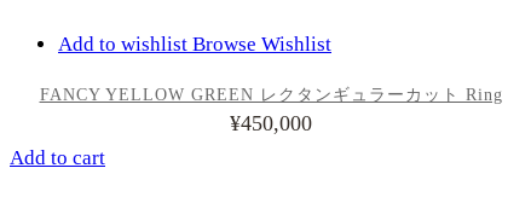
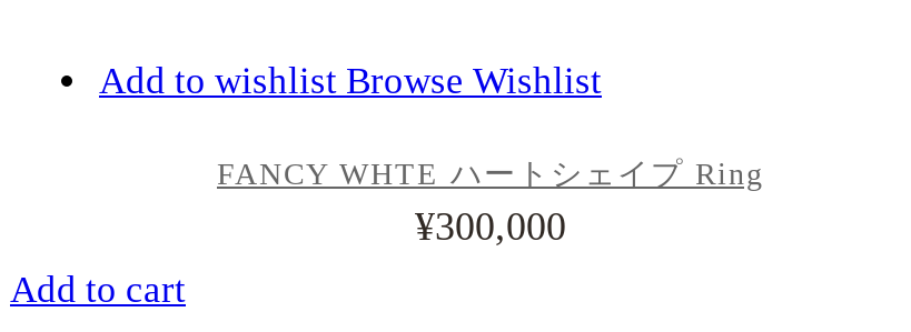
[39,86,503,136] FANCY YELLOW GREEN レクタンギュラーカット Ring | ¥450,000 -> [217,158,764,249] FANCY WHTE ハートシェイプ Ring | ¥300,000

